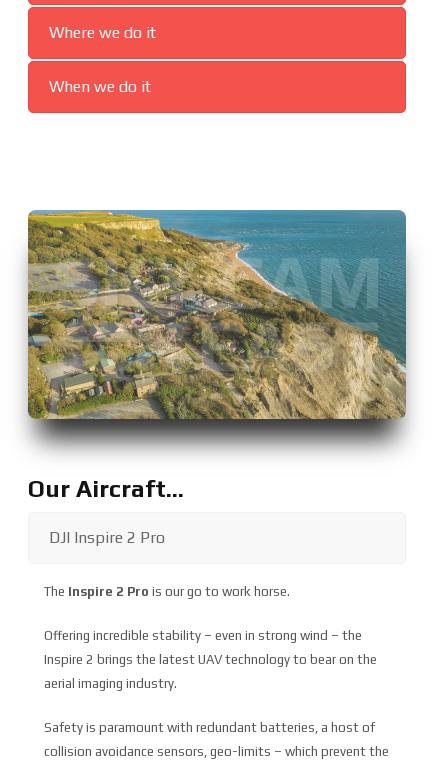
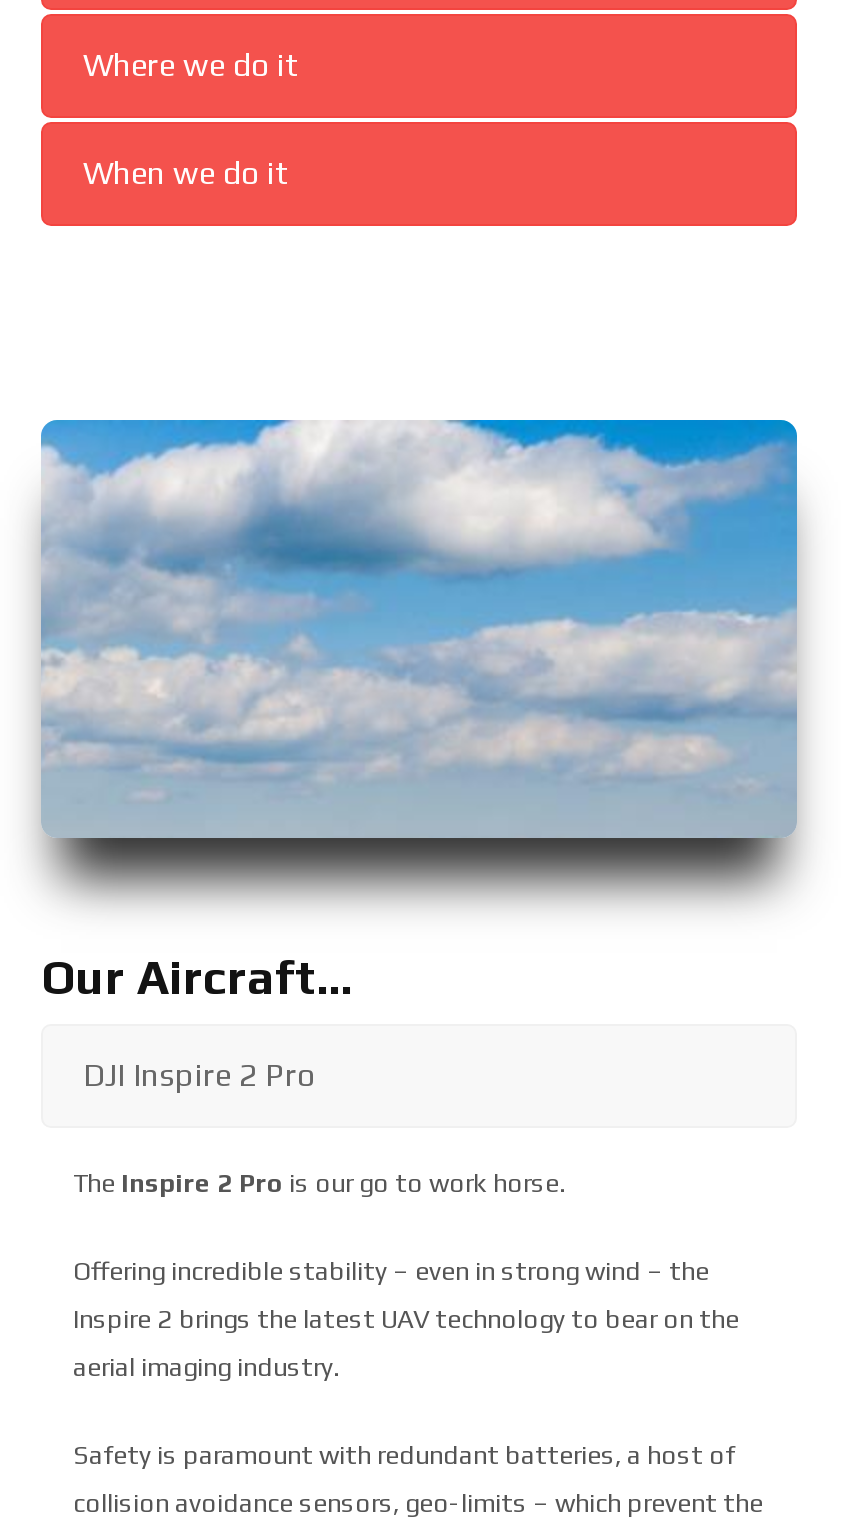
[27,209,407,420] [image] -> [39,418,799,840] [image]

